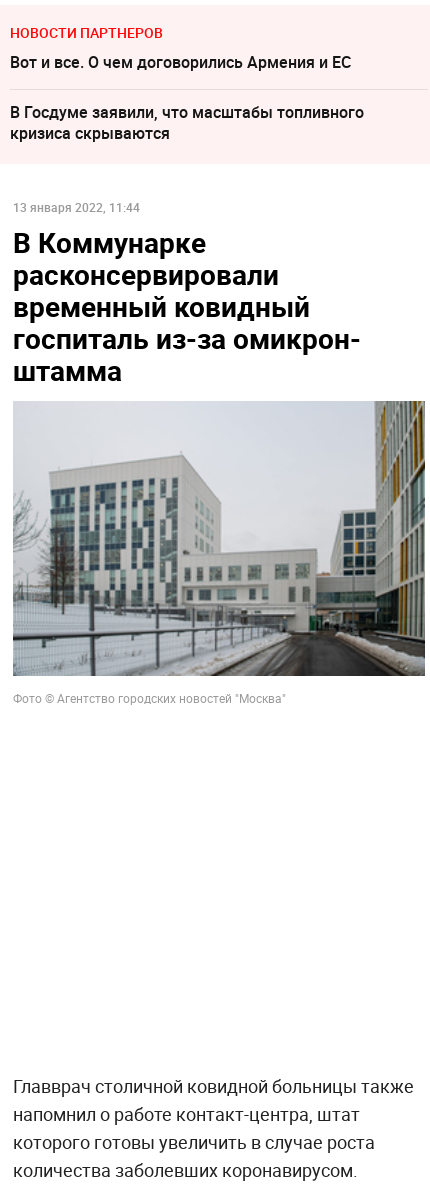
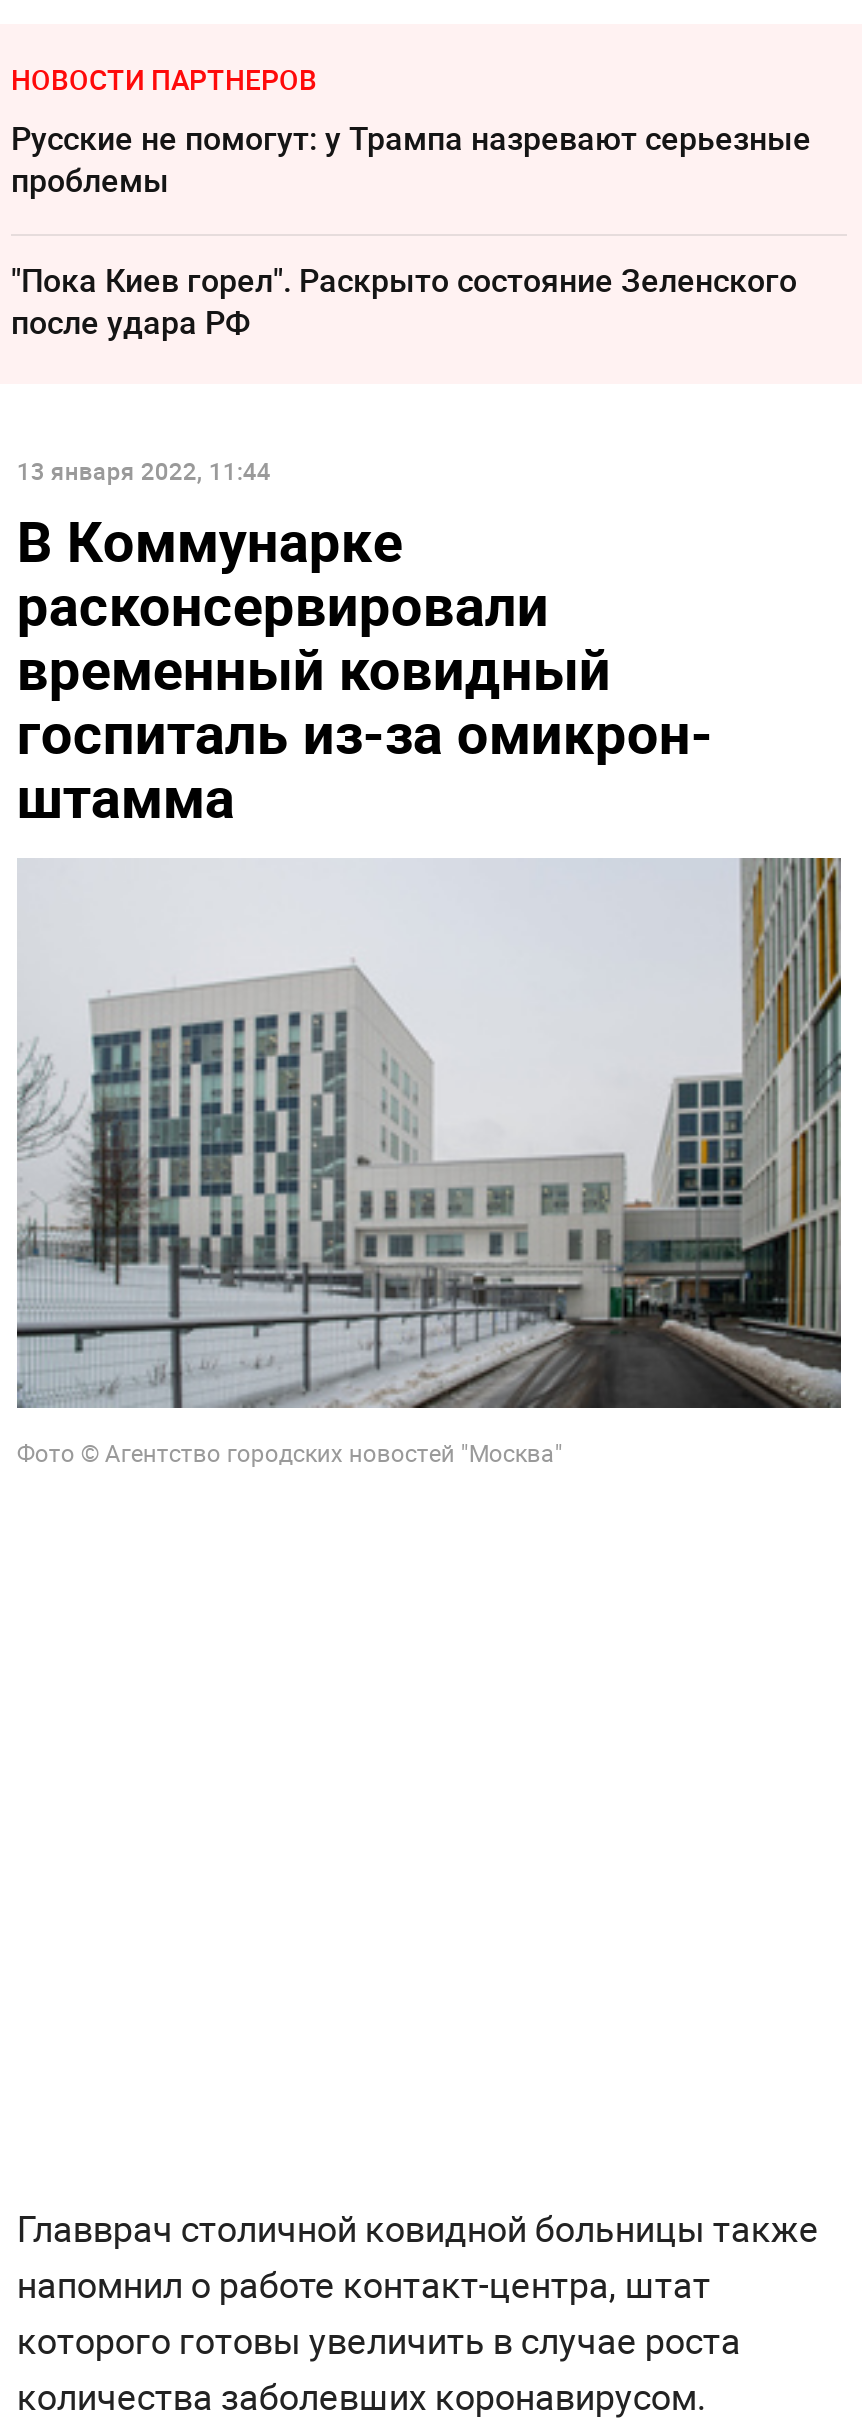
[10,51,351,73] Вот и все. О чем договорились Армения и ЕС -> [11,116,811,202] Русские не помогут: у Трампа назревают серьезные | проблемы
[10,101,364,144] В Госдуме заявили, что масштабы топливного | кризиса скрываются -> [11,258,797,344] "Пока Киев горел". Раскрыто состояние Зеленского | после удара РФ

